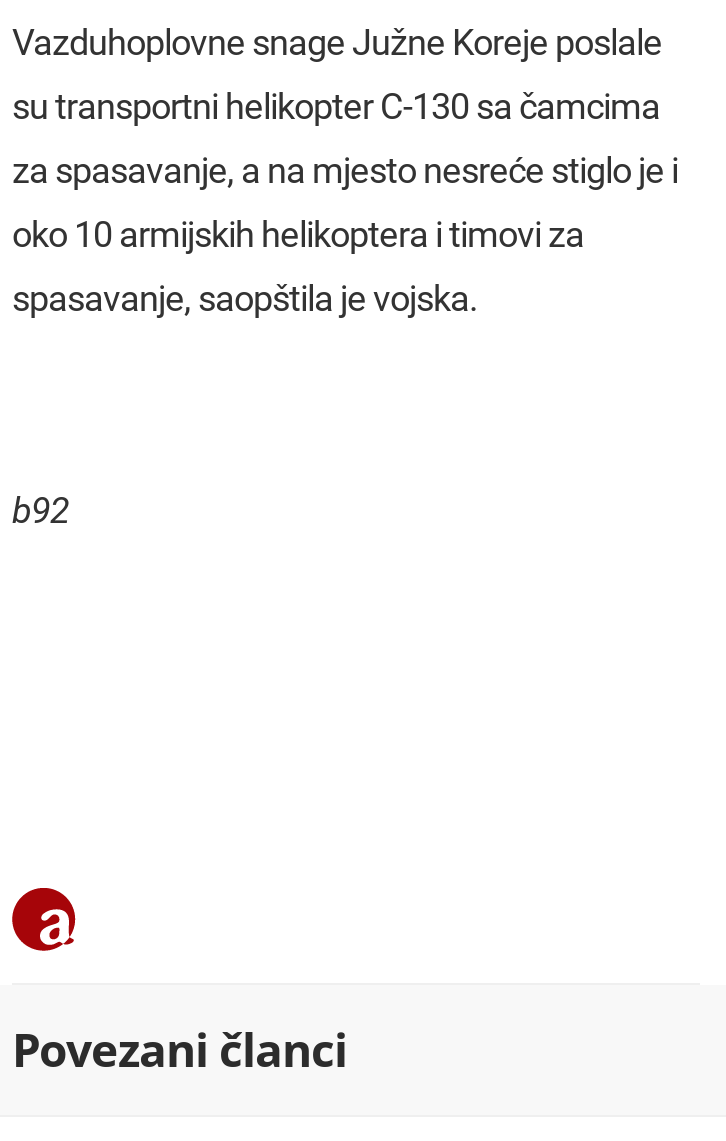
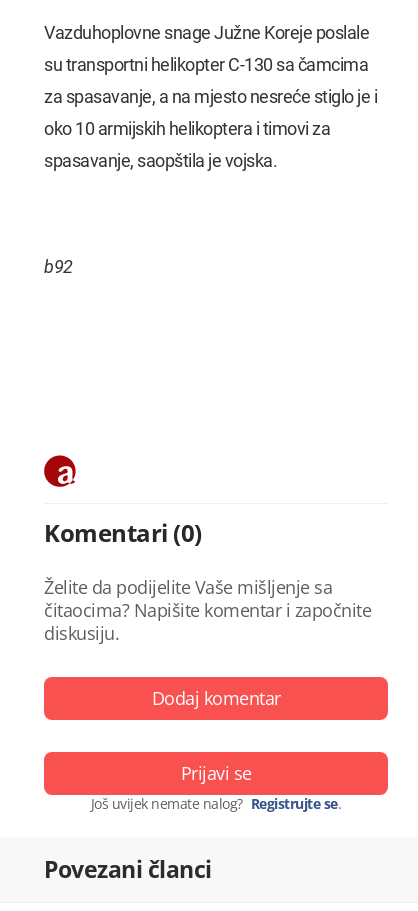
none -> [44,516,371,813] Komentari (0) | Želite da podijelite Vaše mišljenje sa | čitaocima? Napišite komentar i započnite | diskusiju. | Dodaj komentar | Prijavi se | Još uvijek nemate nalog? Registrujte se.

